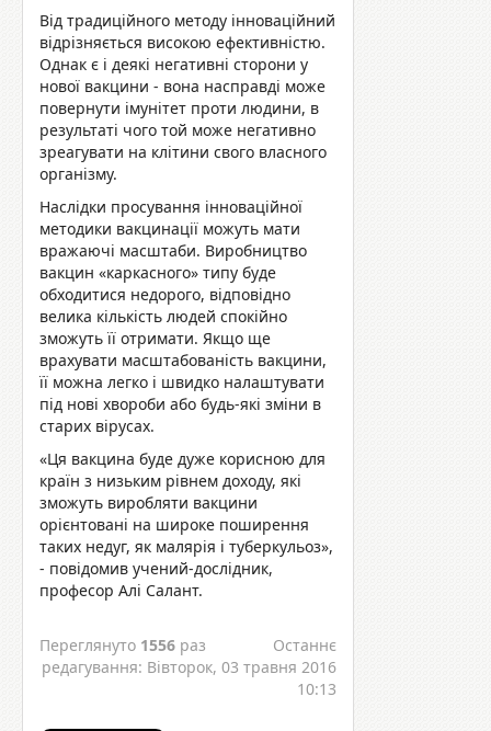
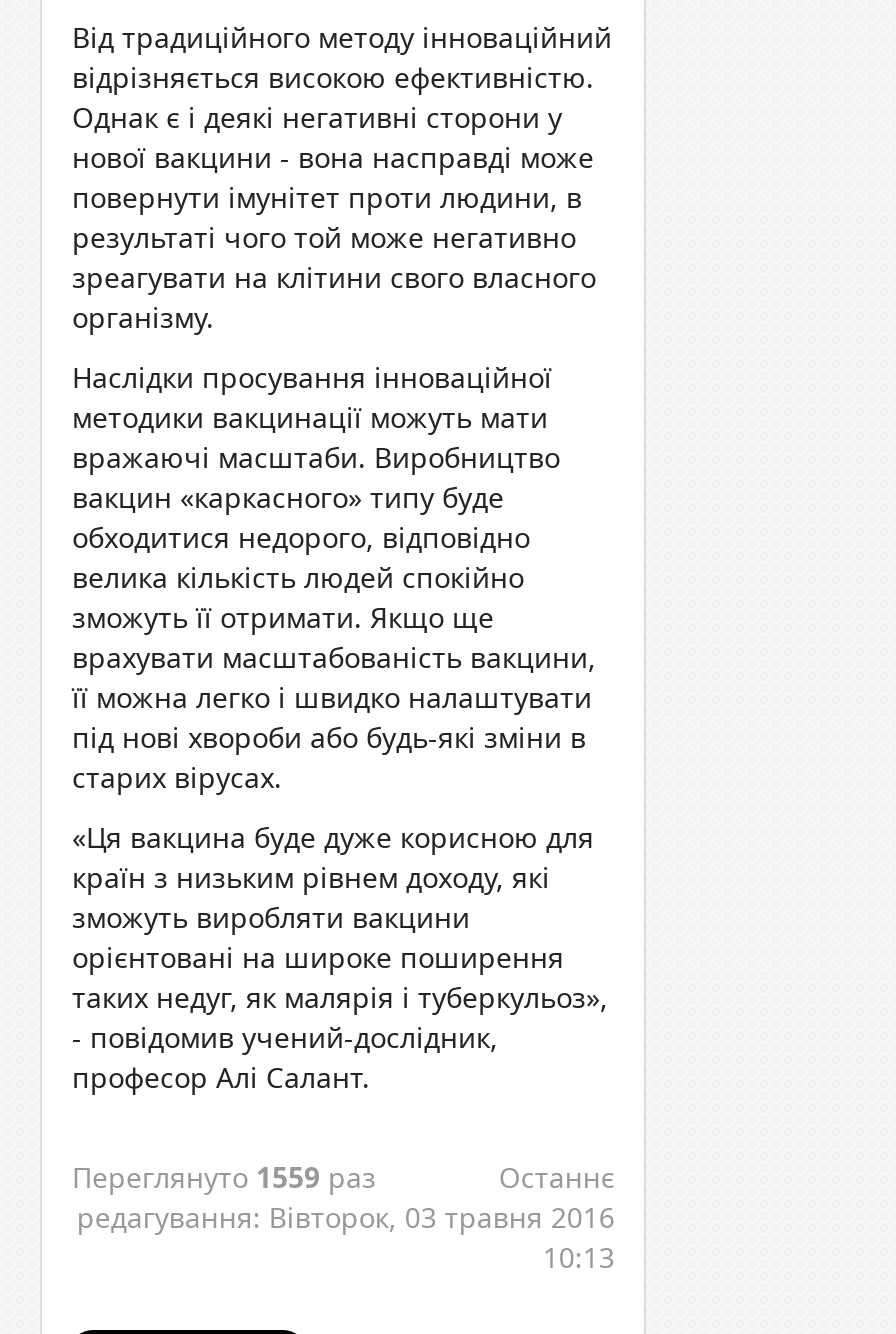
[39,634,206,655] Переглянуто 1556 раз -> [72,1158,376,1196] Переглянуто 1559 раз

